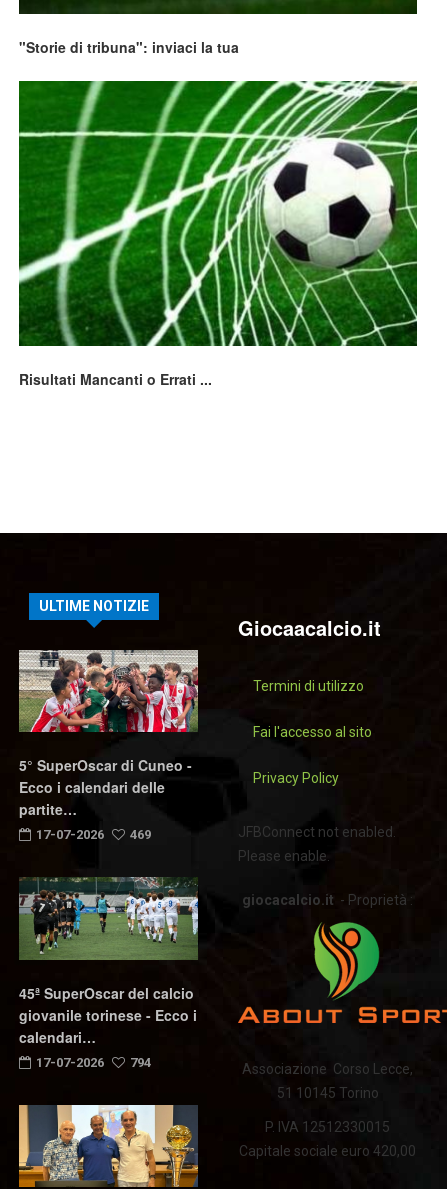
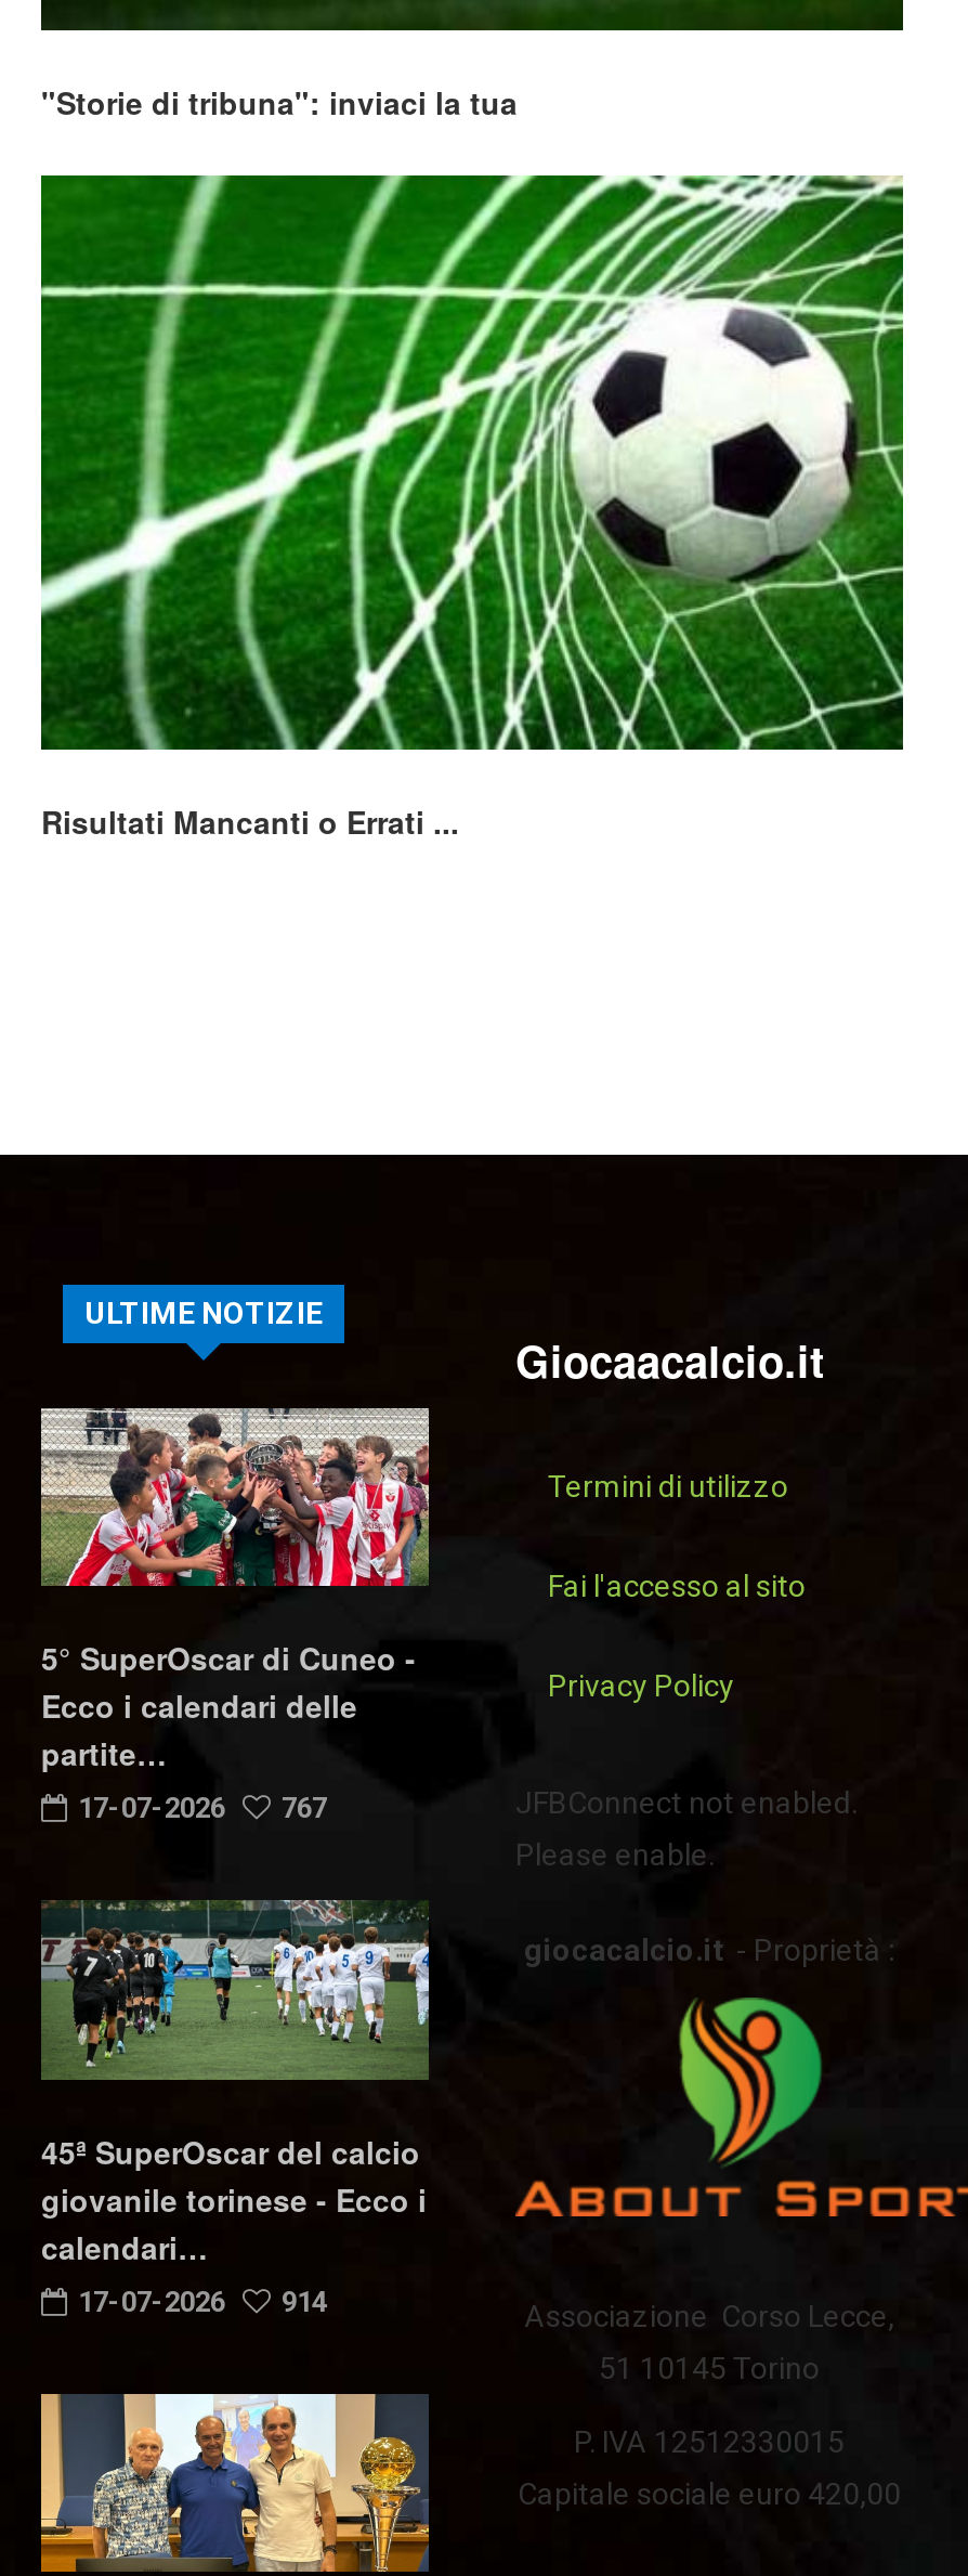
[36,827,151,842] 17-07-2026 469 -> [78,1792,327,1825] 17-07-2026 767
[36,1055,151,1070] 17-07-2026 794 -> [78,2285,327,2318] 17-07-2026 914

